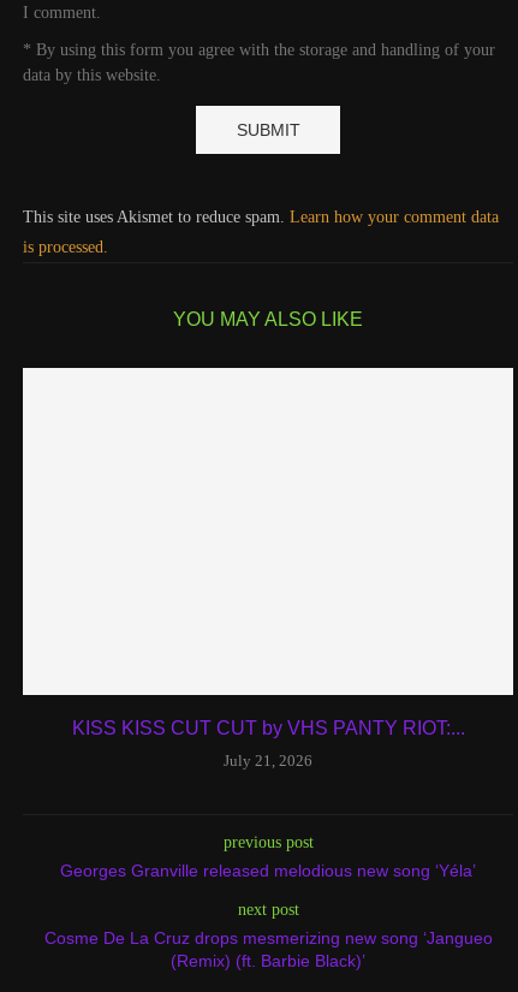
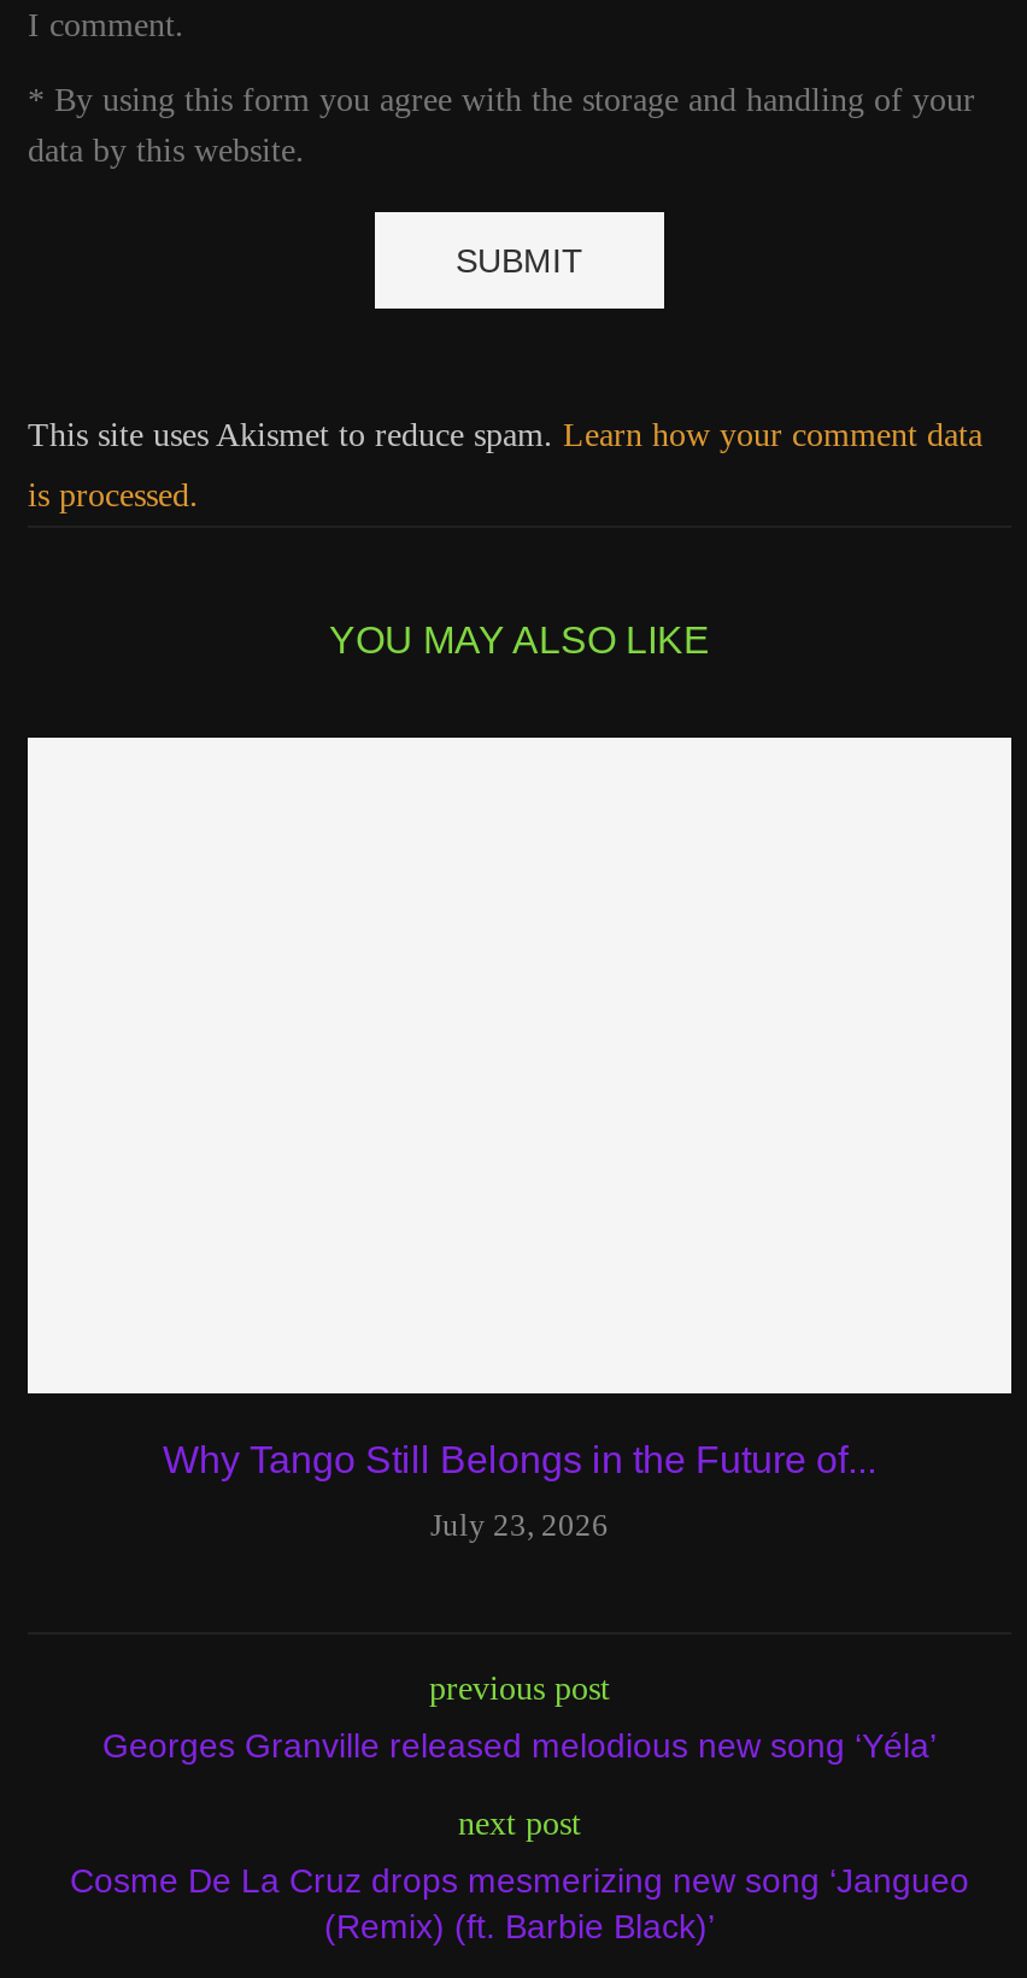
[72,717,465,738] KISS KISS CUT CUT by VHS PANTY RIOT:... -> [163,1438,876,1479] Why Tango Still Belongs in the Future of...
[224,751,312,769] July 21, 2026 -> [430,1505,609,1542] July 23, 2026

